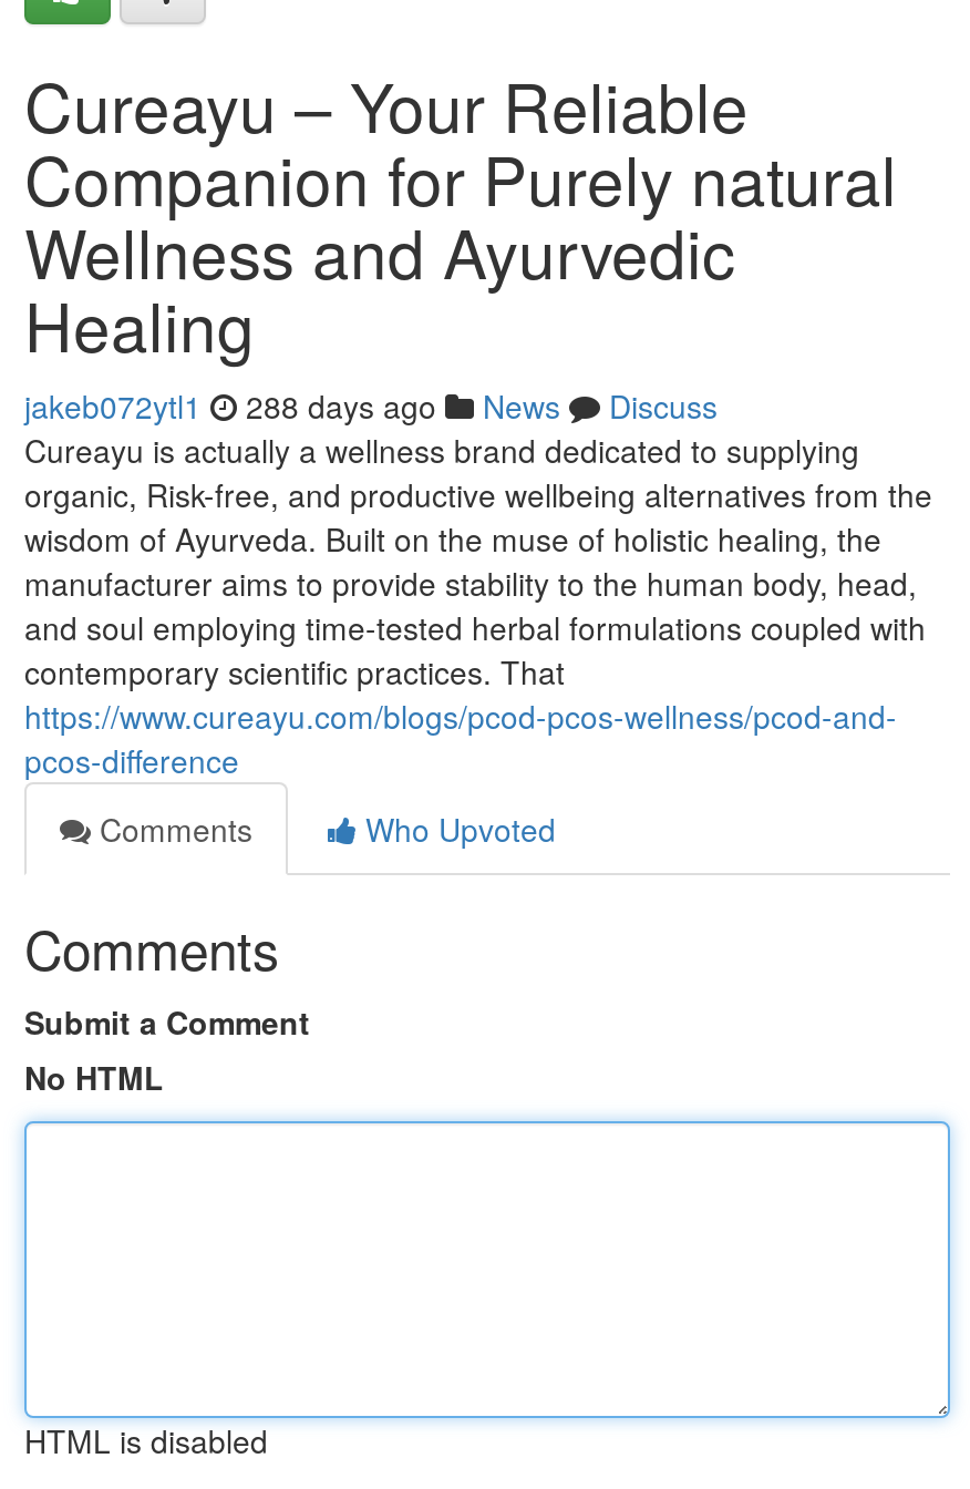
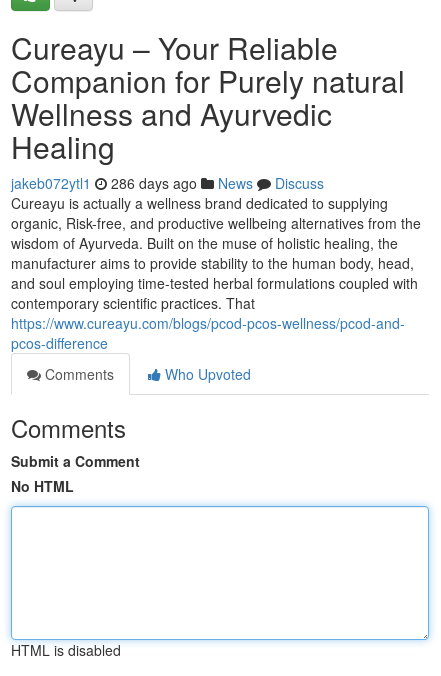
[24,383,718,428] jakeb072ytl1 288 days ago News Discuss -> [11,173,324,193] jakeb072ytl1 286 days ago News Discuss

